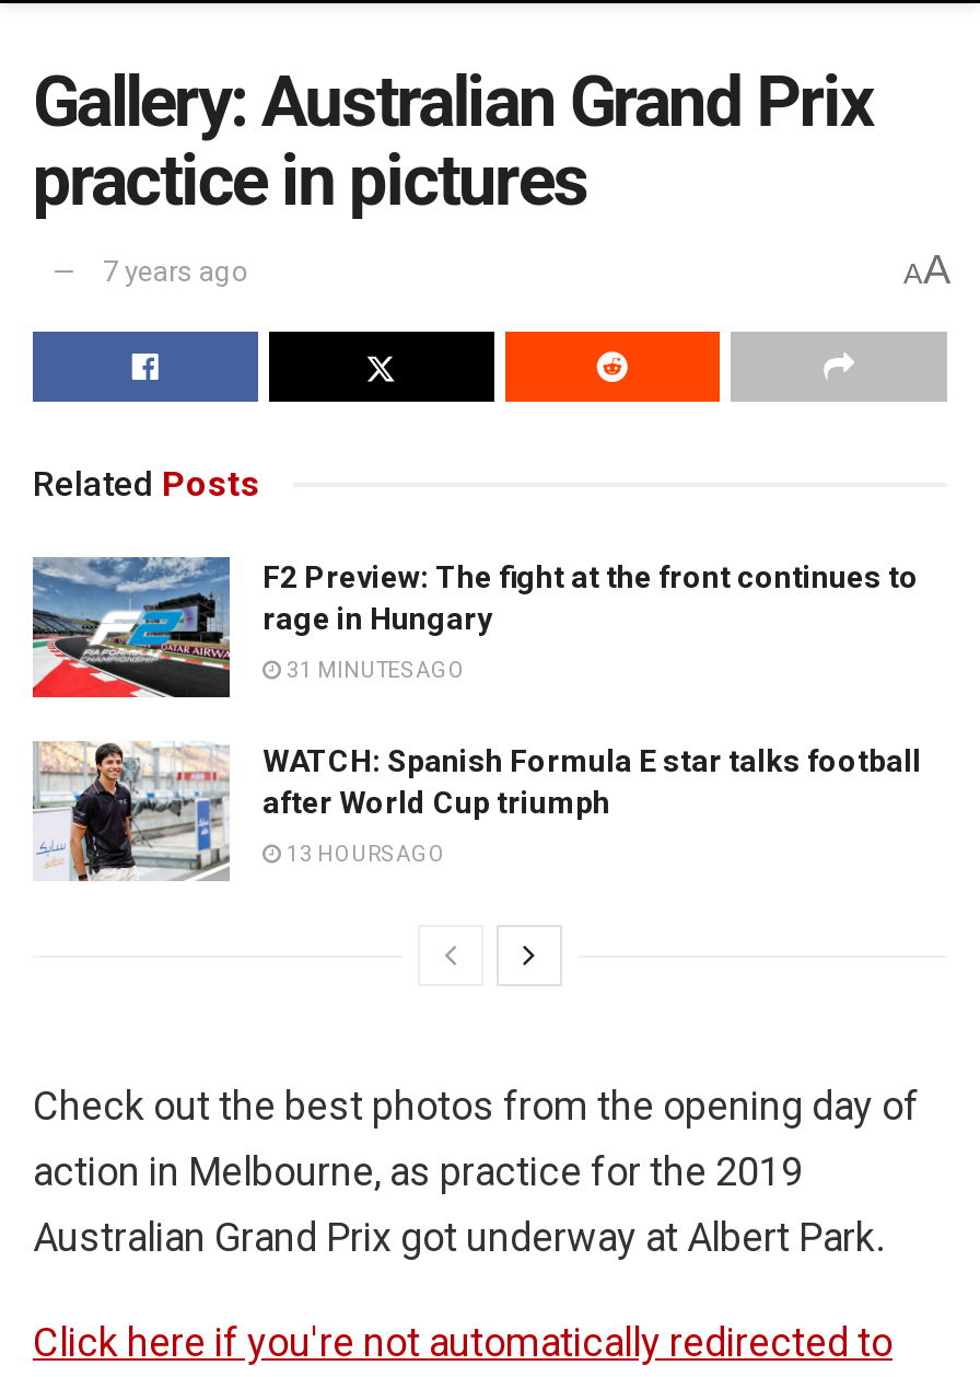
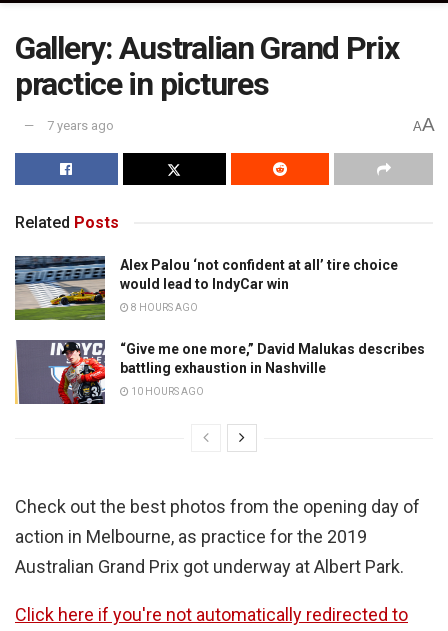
[31,557,919,699] [image] | F2 Preview: The fight at the front continues to | rage in Hungary -> [14,256,398,321] [image] | Alex Palou ‘not confident at all’ tire choice | would lead to IndyCar win
[282,657,466,681] 31 MINUTES AGO -> [129,302,198,313] 8 HOURS AGO
[33,741,921,881] [image] | WATCH: Spanish Formula E star talks football | after World Cup triumph -> [14,339,425,405] [image] | “Give me one more,” David Malukas describes | battling exhaustion in Nashville
[282,842,446,866] 13 HOURS AGO -> [129,386,204,397] 10 HOURS AGO

